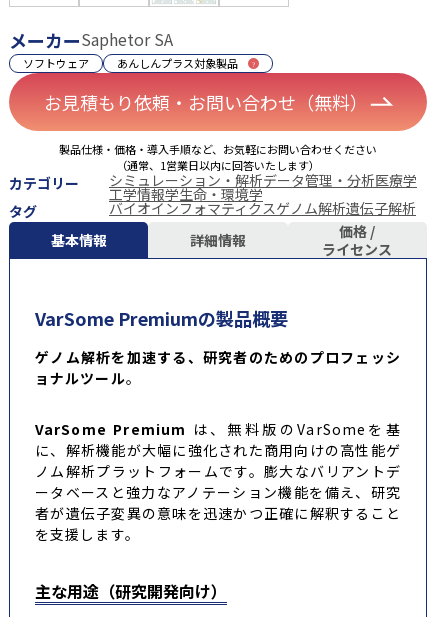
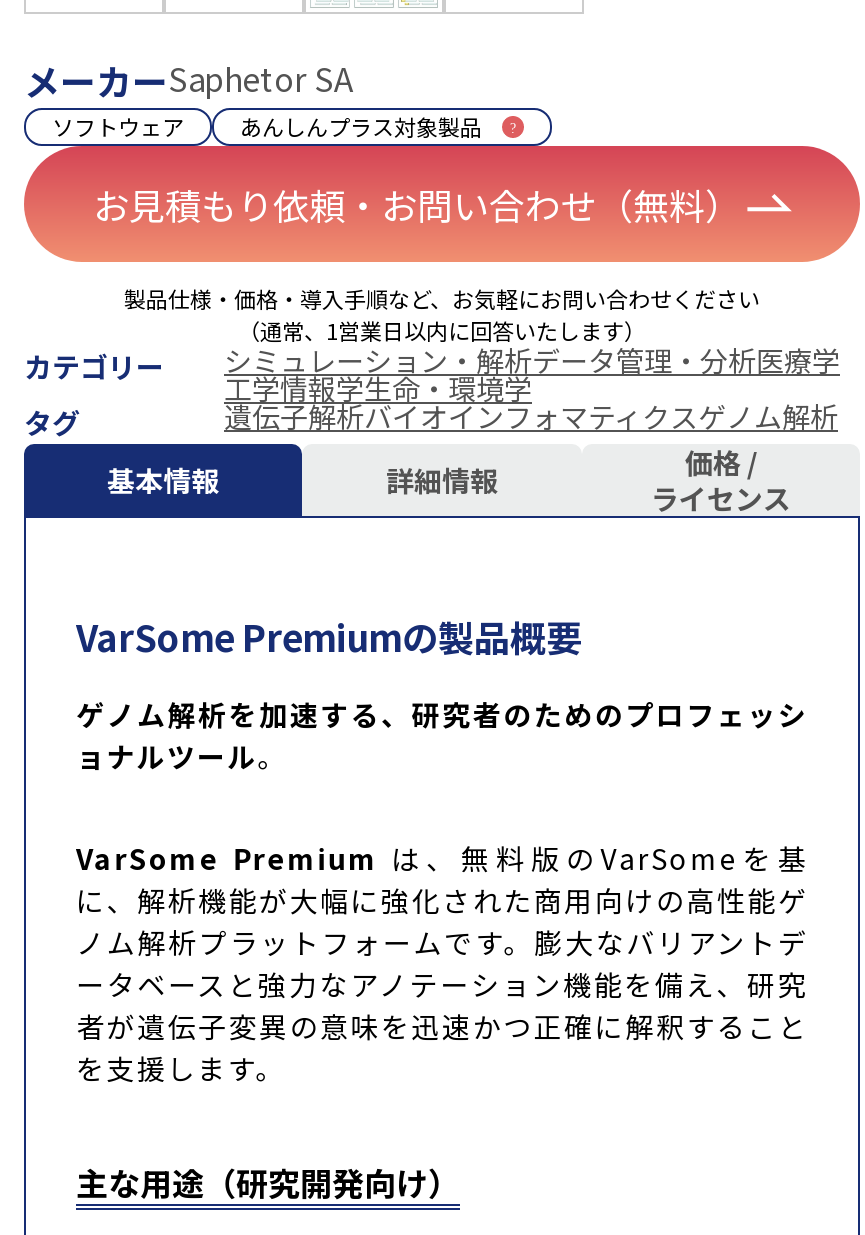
[109,198,416,218] バイオインフォマティクスゲノム解析遺伝子解析 -> [224,396,838,436] 遺伝子解析バイオインフォマティクスゲノム解析

